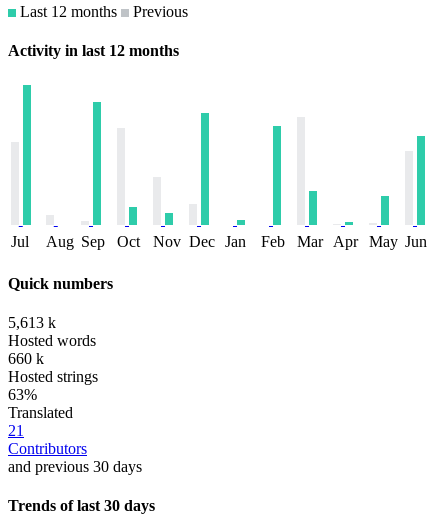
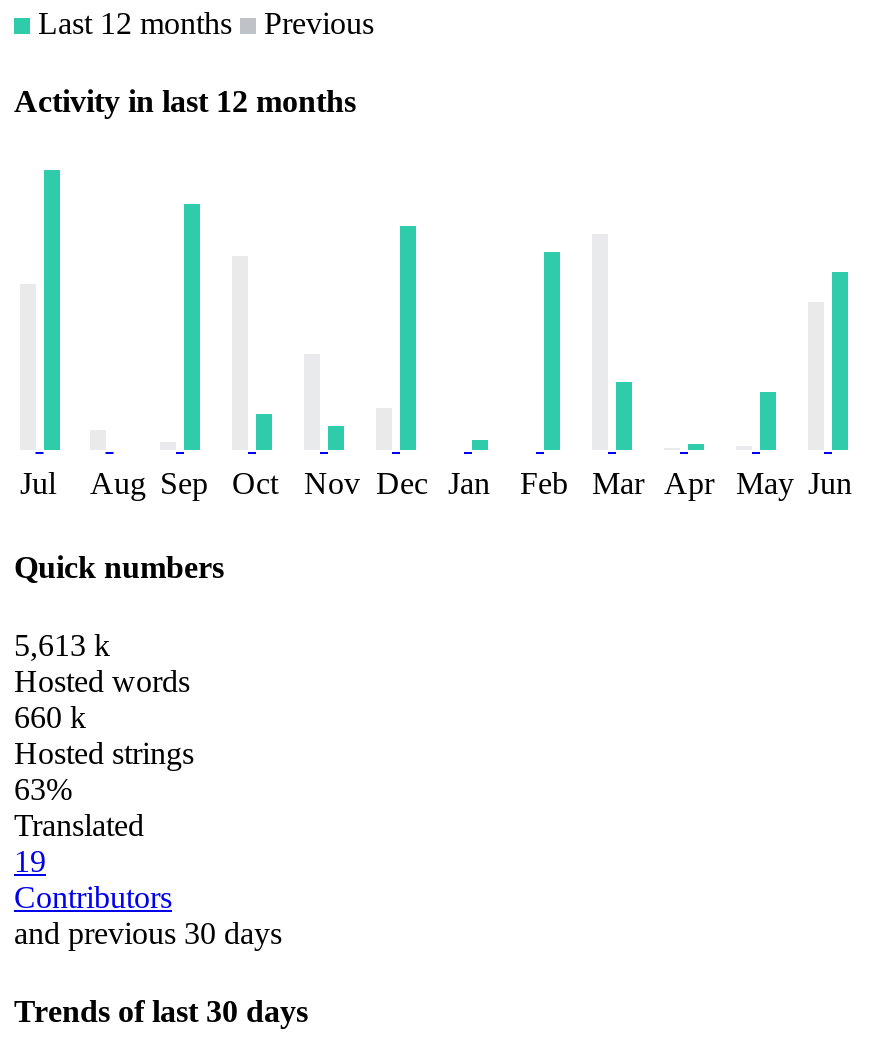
[8,422,24,439] 21 -> [14,844,46,878] 19

